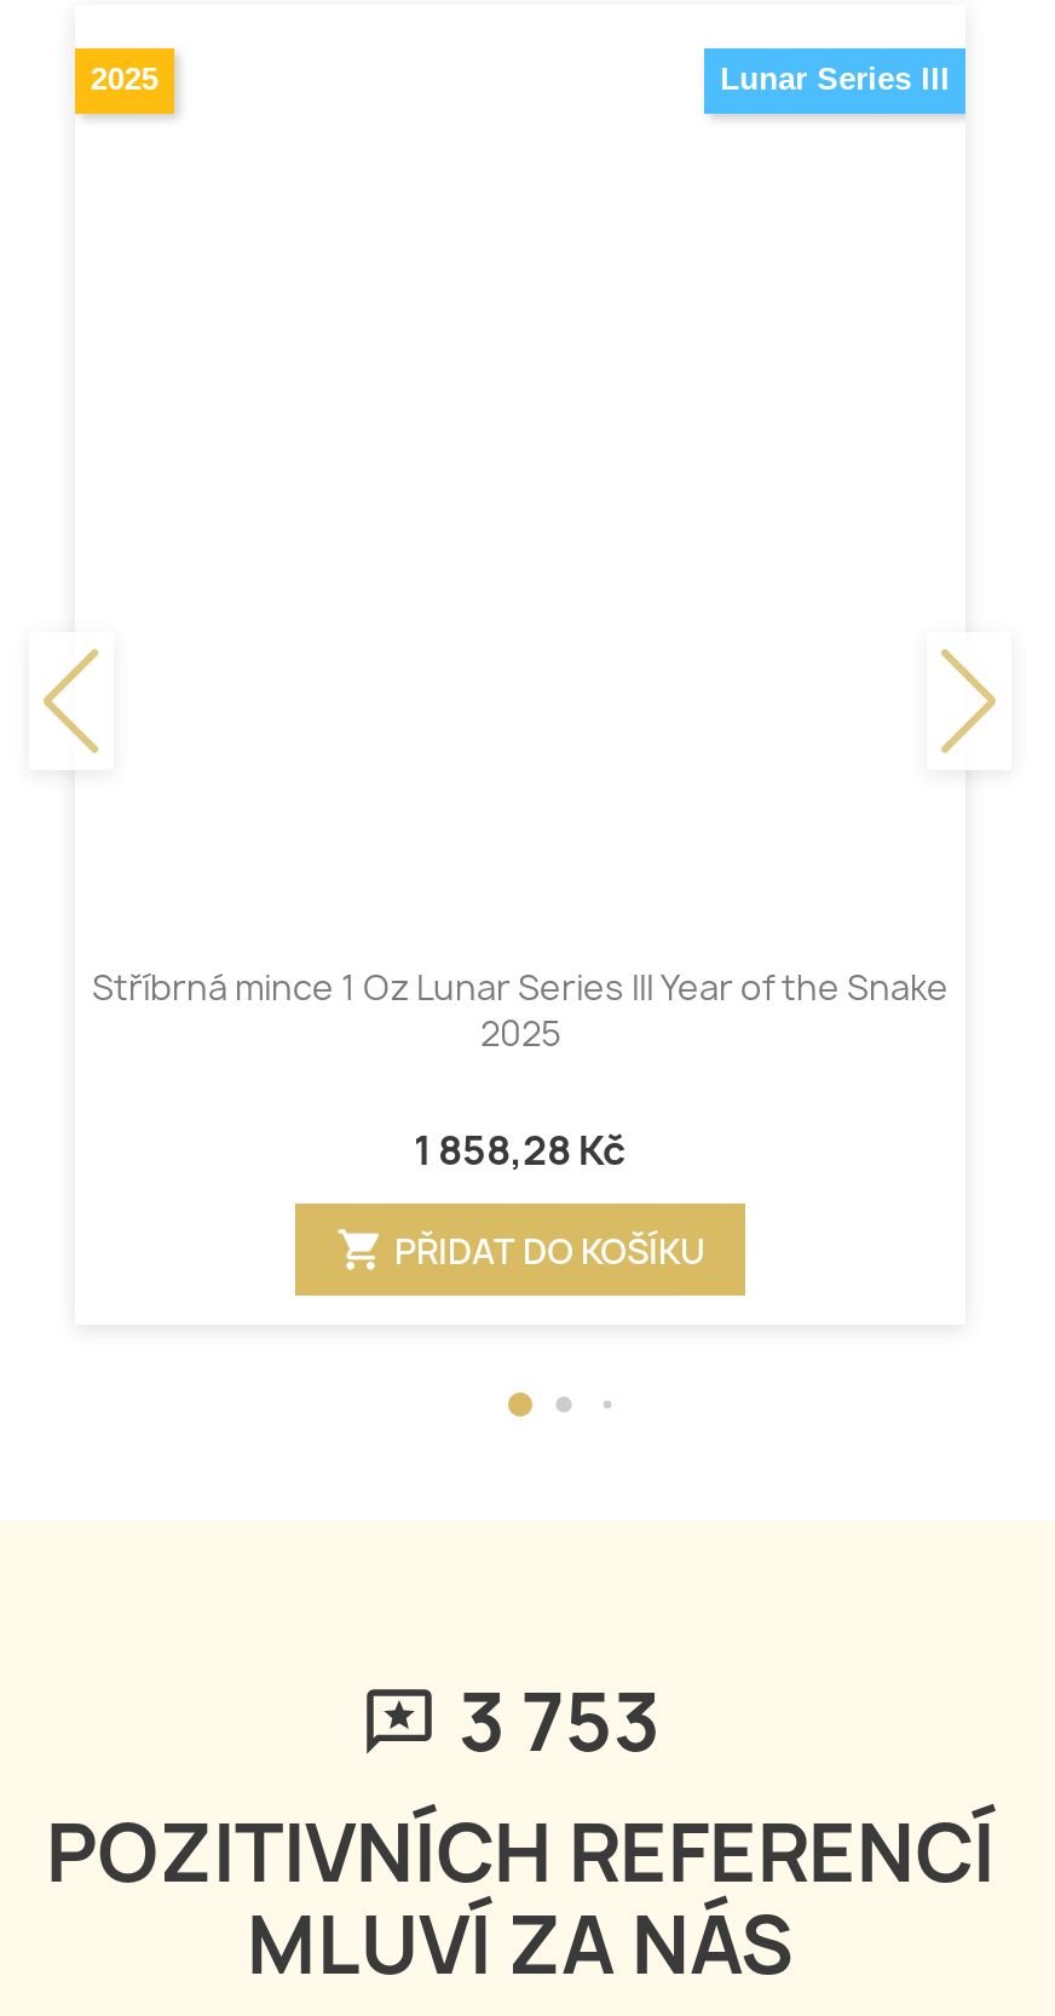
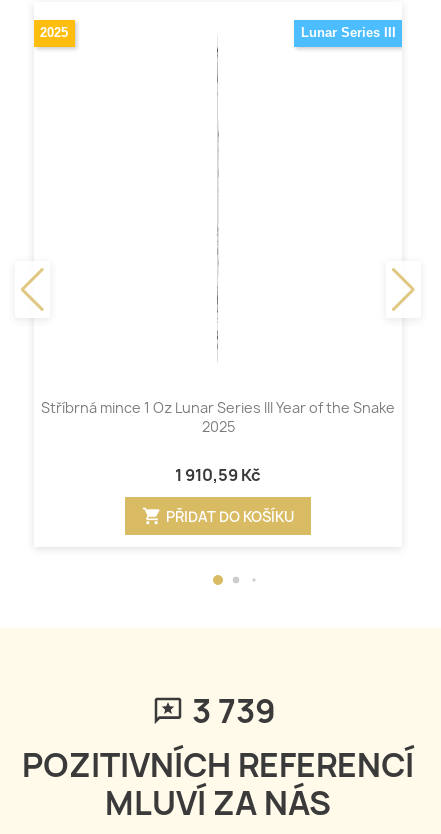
[414,1125,627,1178] 1 858,28 Kč -> [175,464,261,486] 1 910,59 Kč
[459,1668,659,1775] 3 753 -> [192,689,276,733] 3 739

